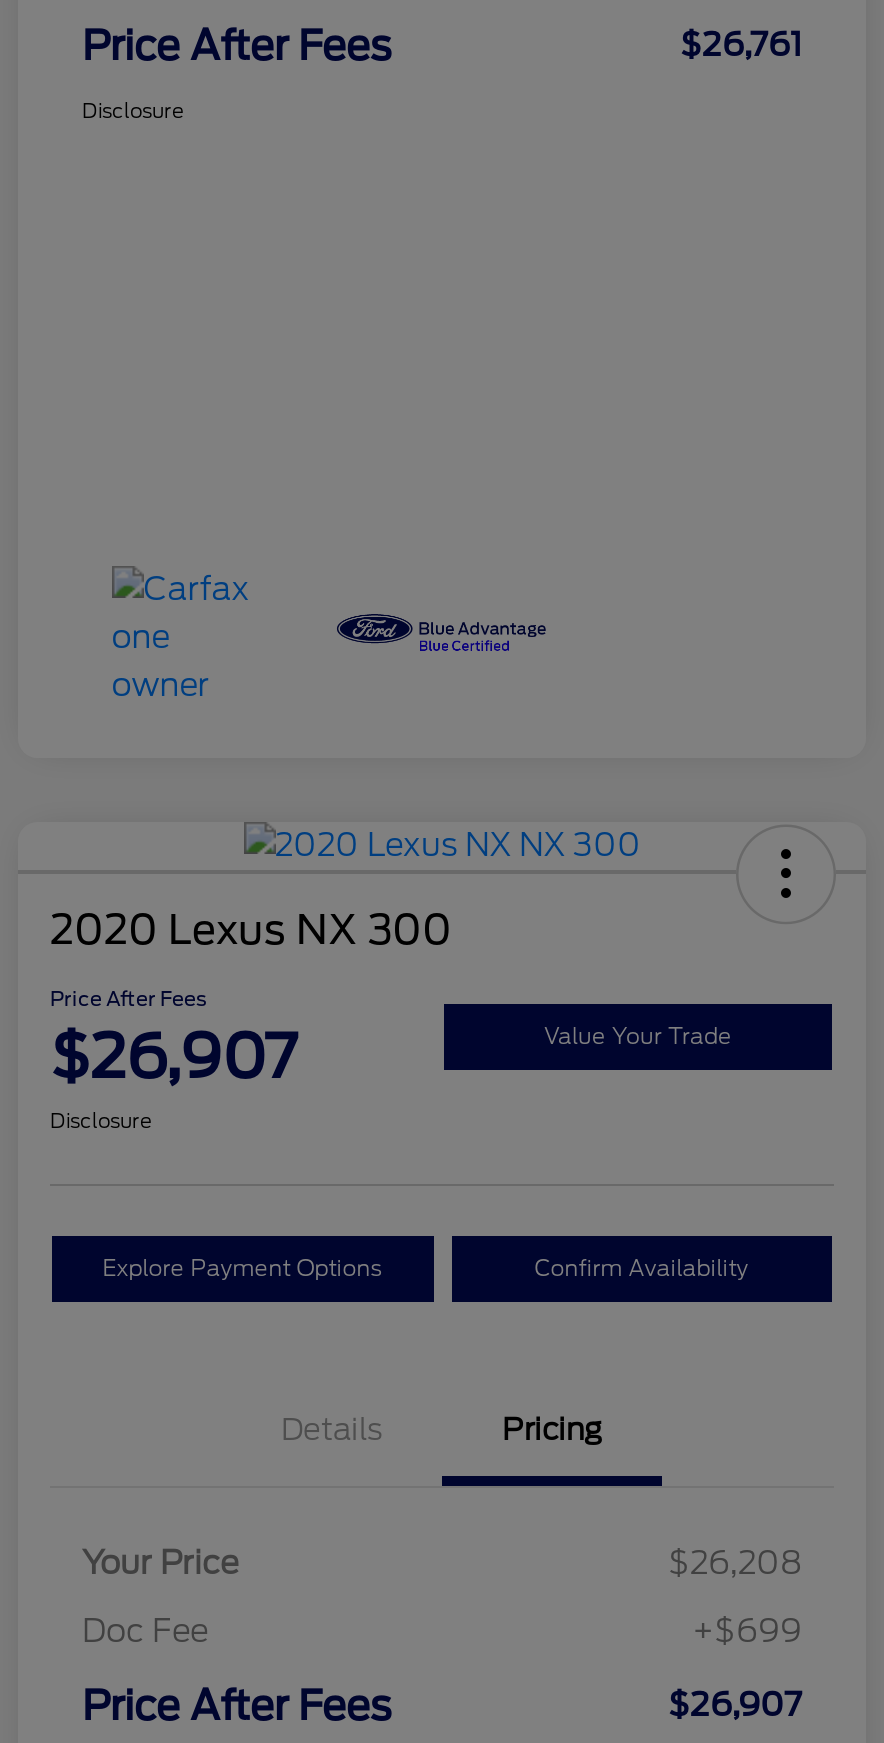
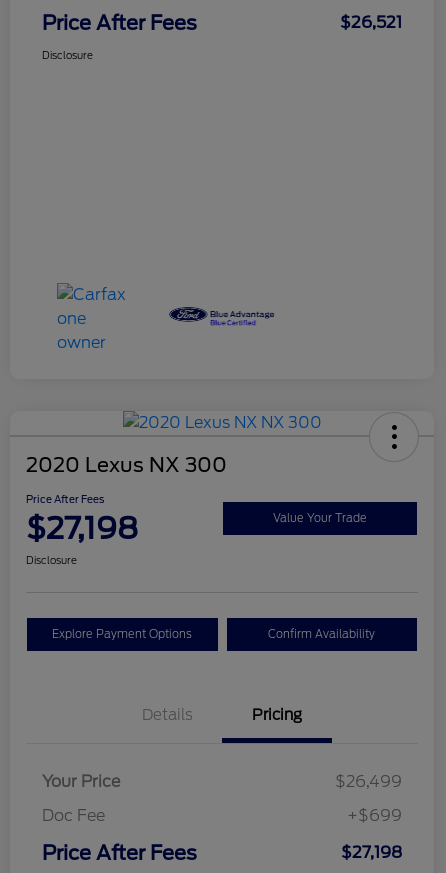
[680,26,802,64] $26,761 -> [340,13,402,32] $26,521
[50,1020,296,1092] $26,907 -> [26,510,138,546] $27,198
[668,1544,802,1582] $26,208 -> [335,772,402,791] $26,499
[668,1686,802,1724] $26,907 -> [341,843,402,862] $27,198

